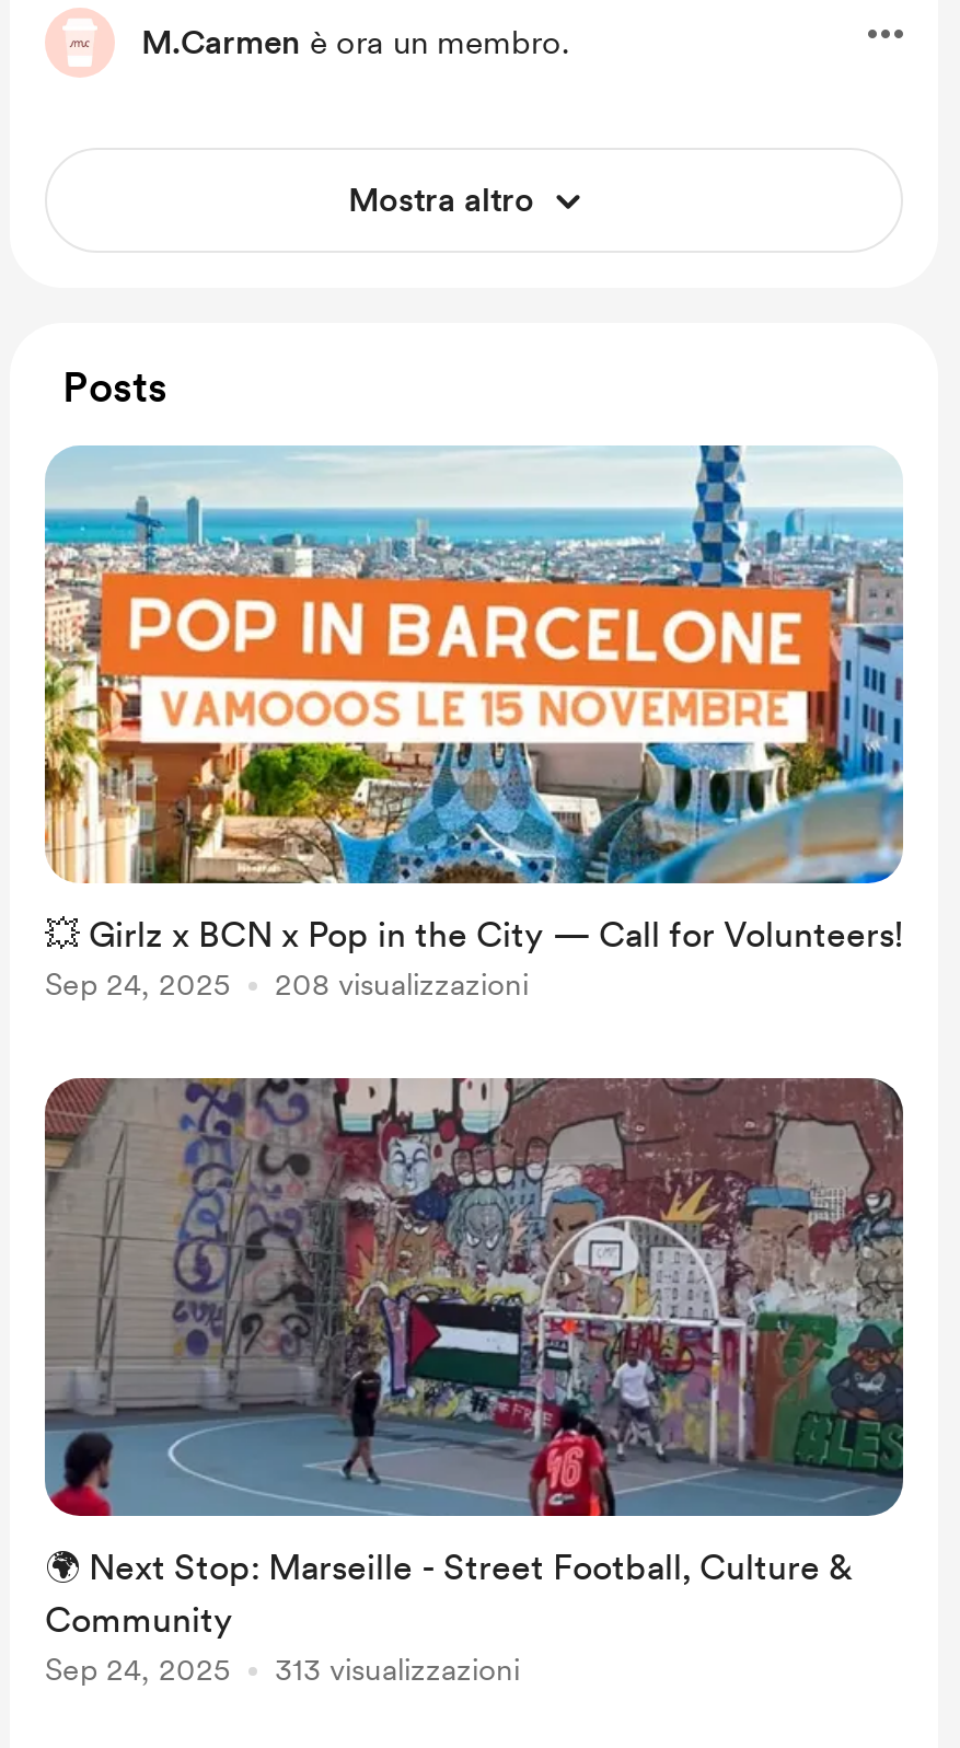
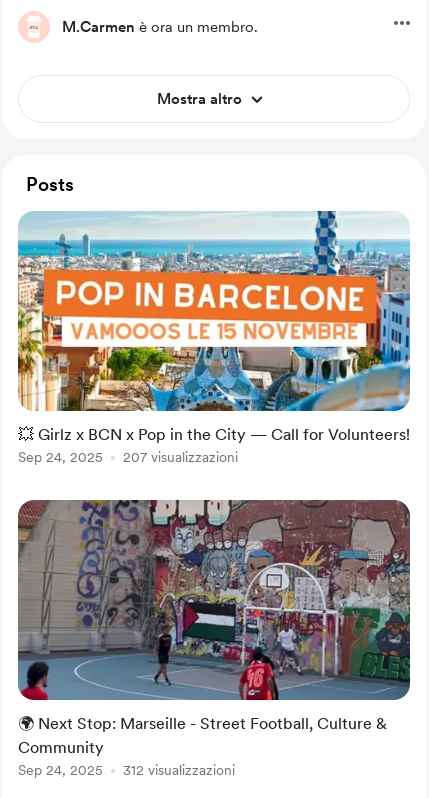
[275,966,529,1002] 208 visualizzazioni -> [123,449,238,465] 207 visualizzazioni
[275,1652,520,1687] 313 visualizzazioni -> [123,762,235,778] 312 visualizzazioni

